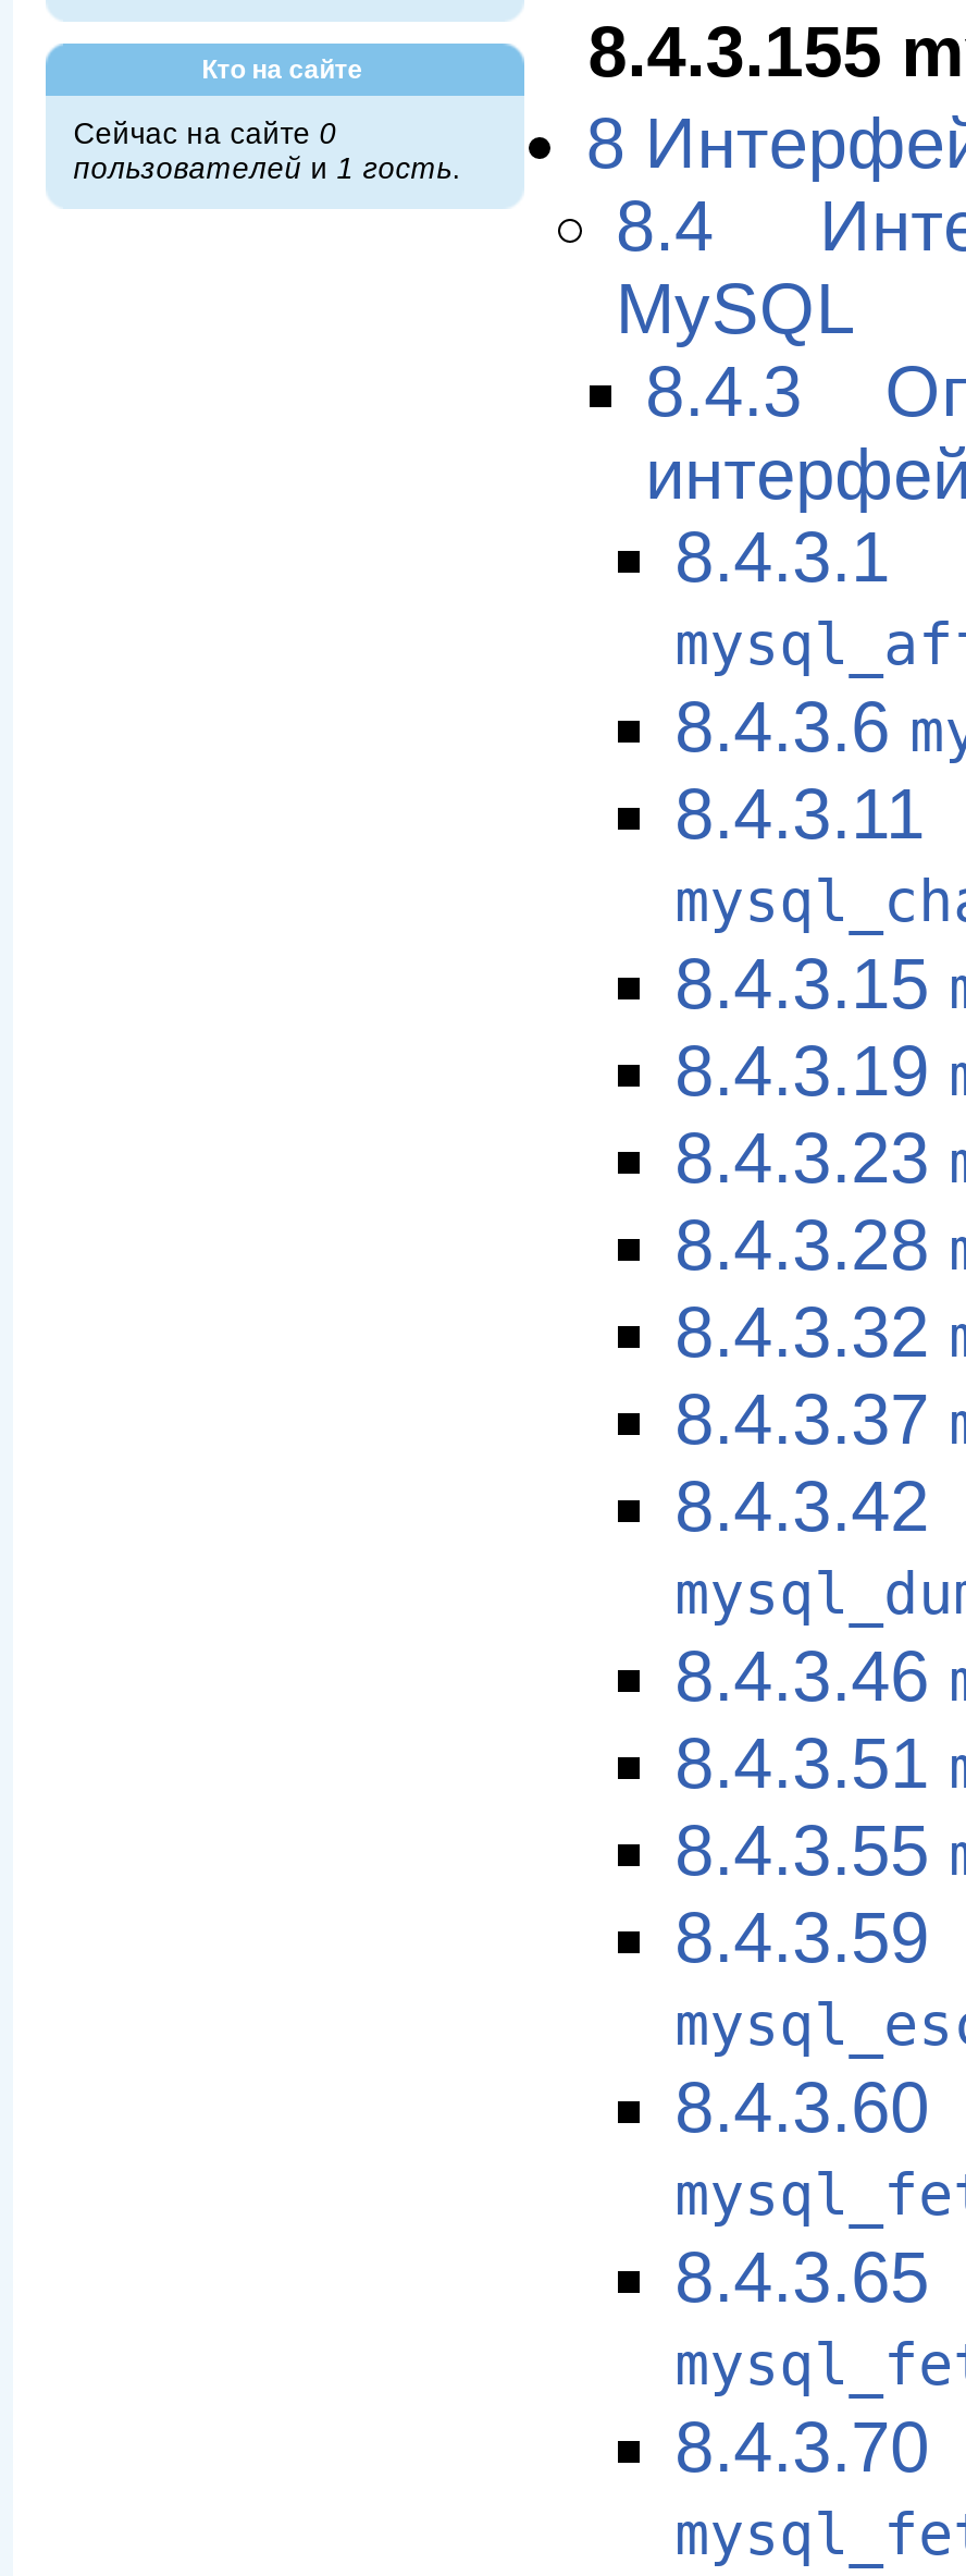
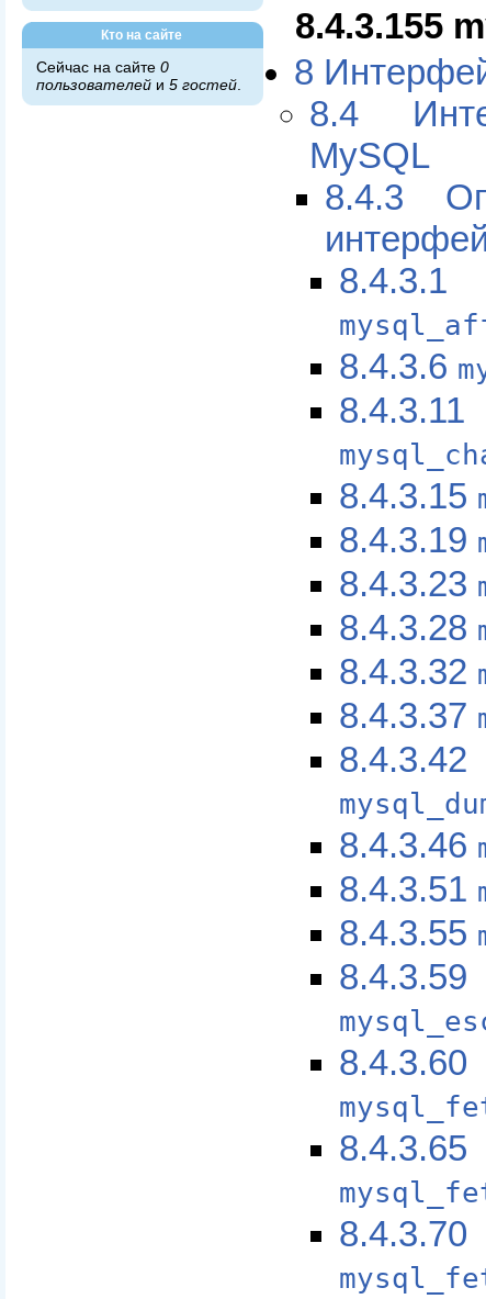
[74,152,461,185] пользователей и 1 гость. -> [36,77,241,93] пользователей и 5 гостей.

